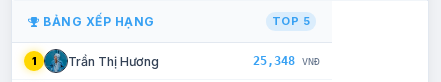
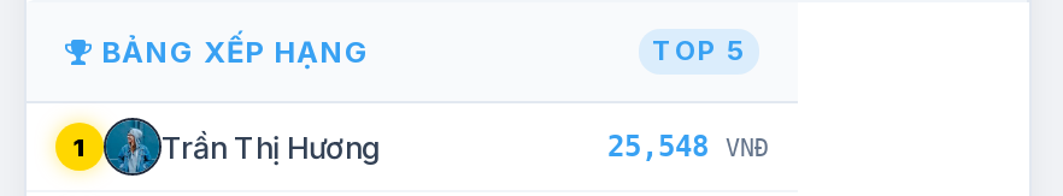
[253,53,320,67] 25,348 VNĐ -> [607,129,769,162] 25,548 VNĐ

